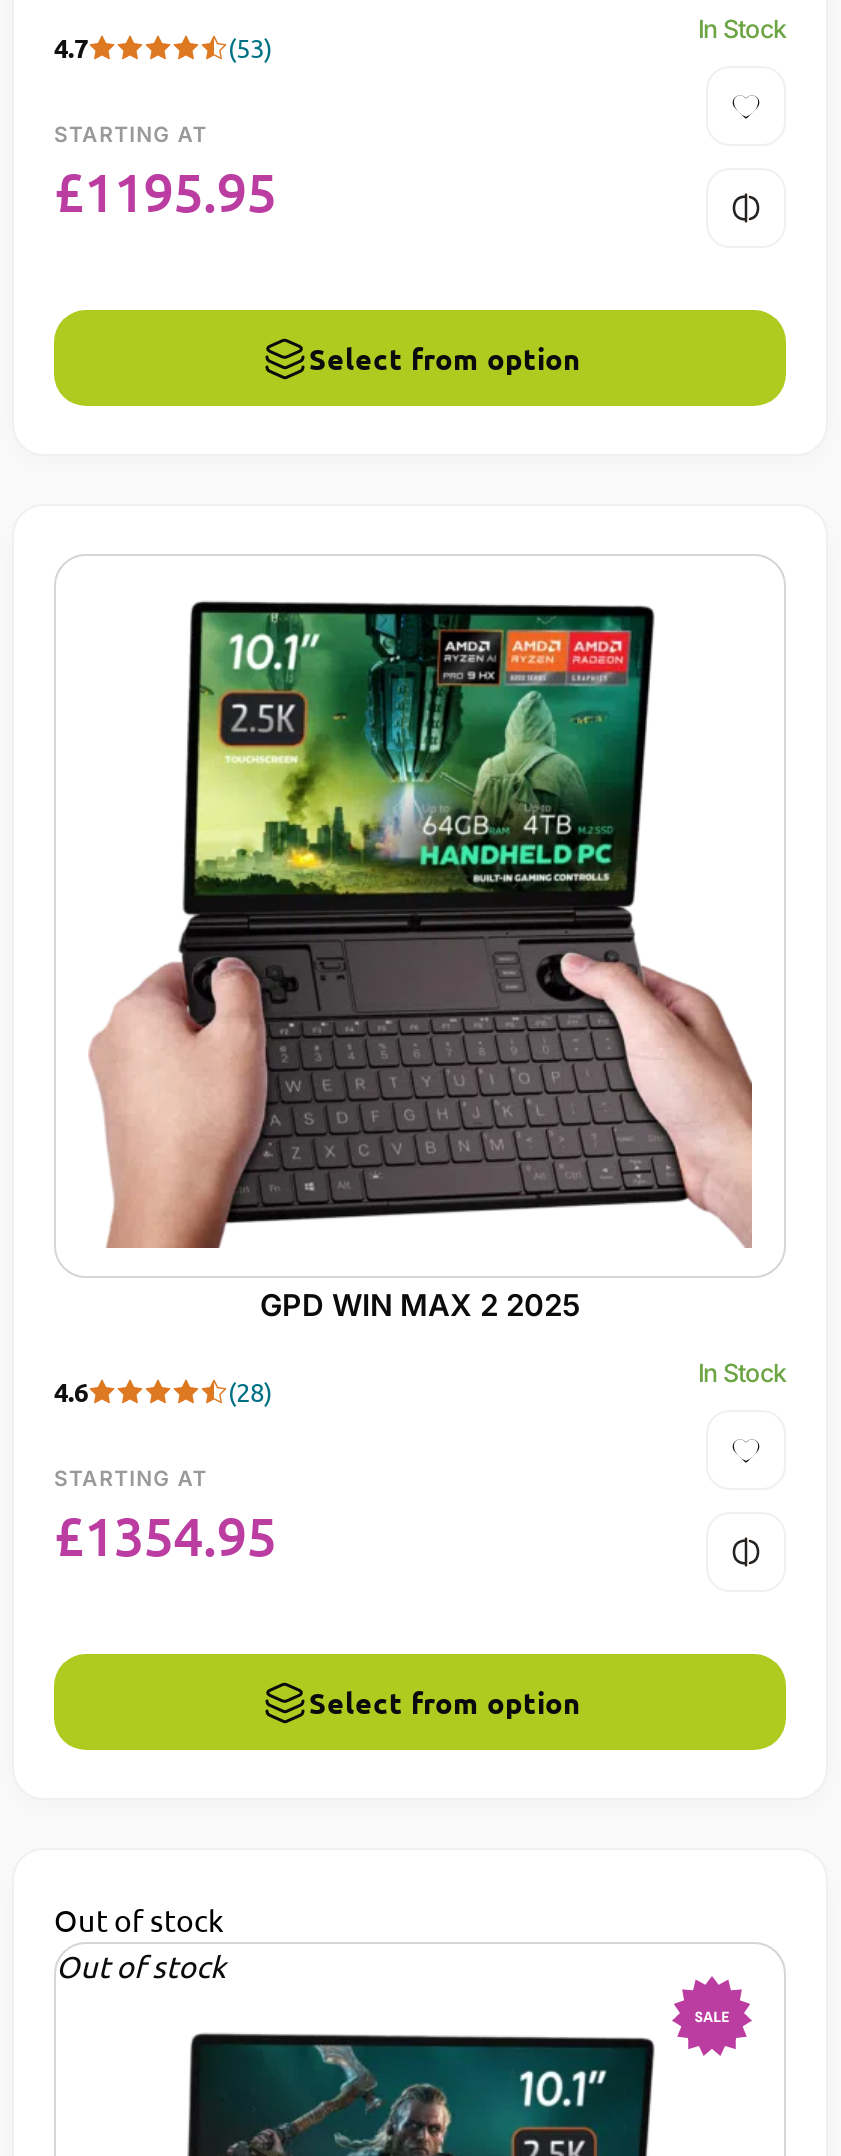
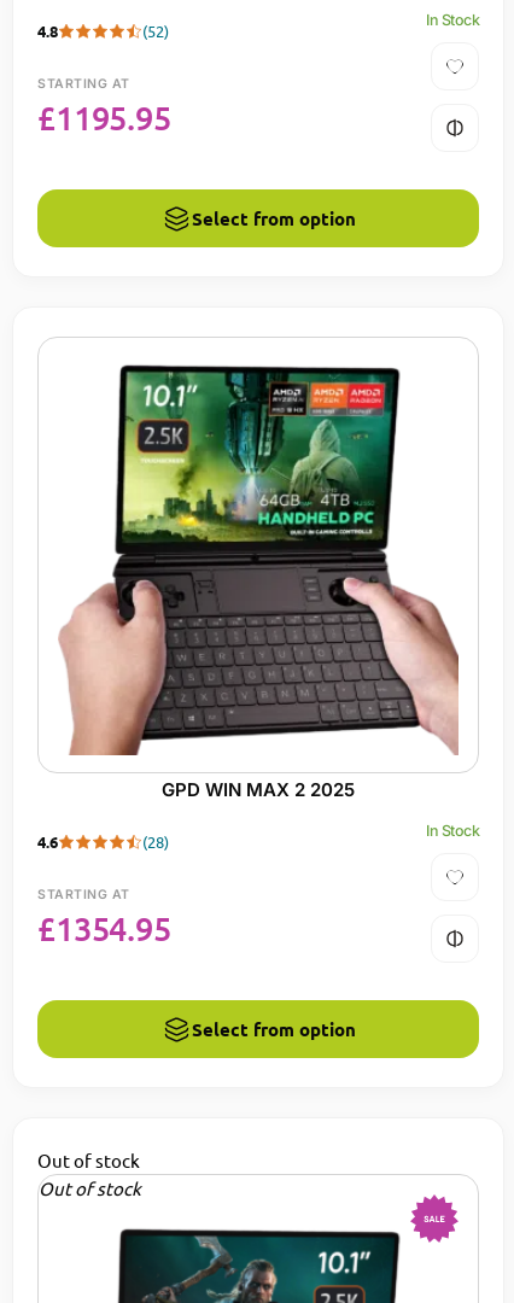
[54,30,88,64] 4.7 -> [37,21,58,41] 4.8
[228,30,272,64] (53) -> [142,21,169,41] (52)

